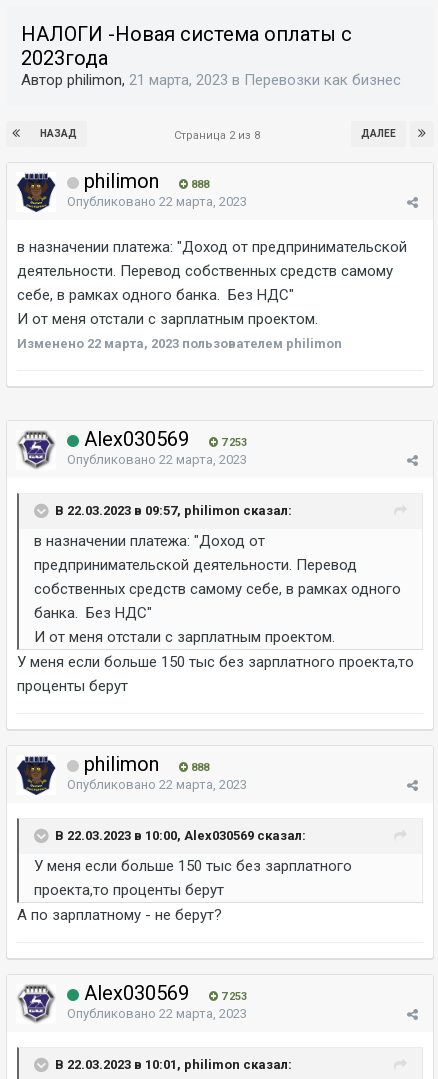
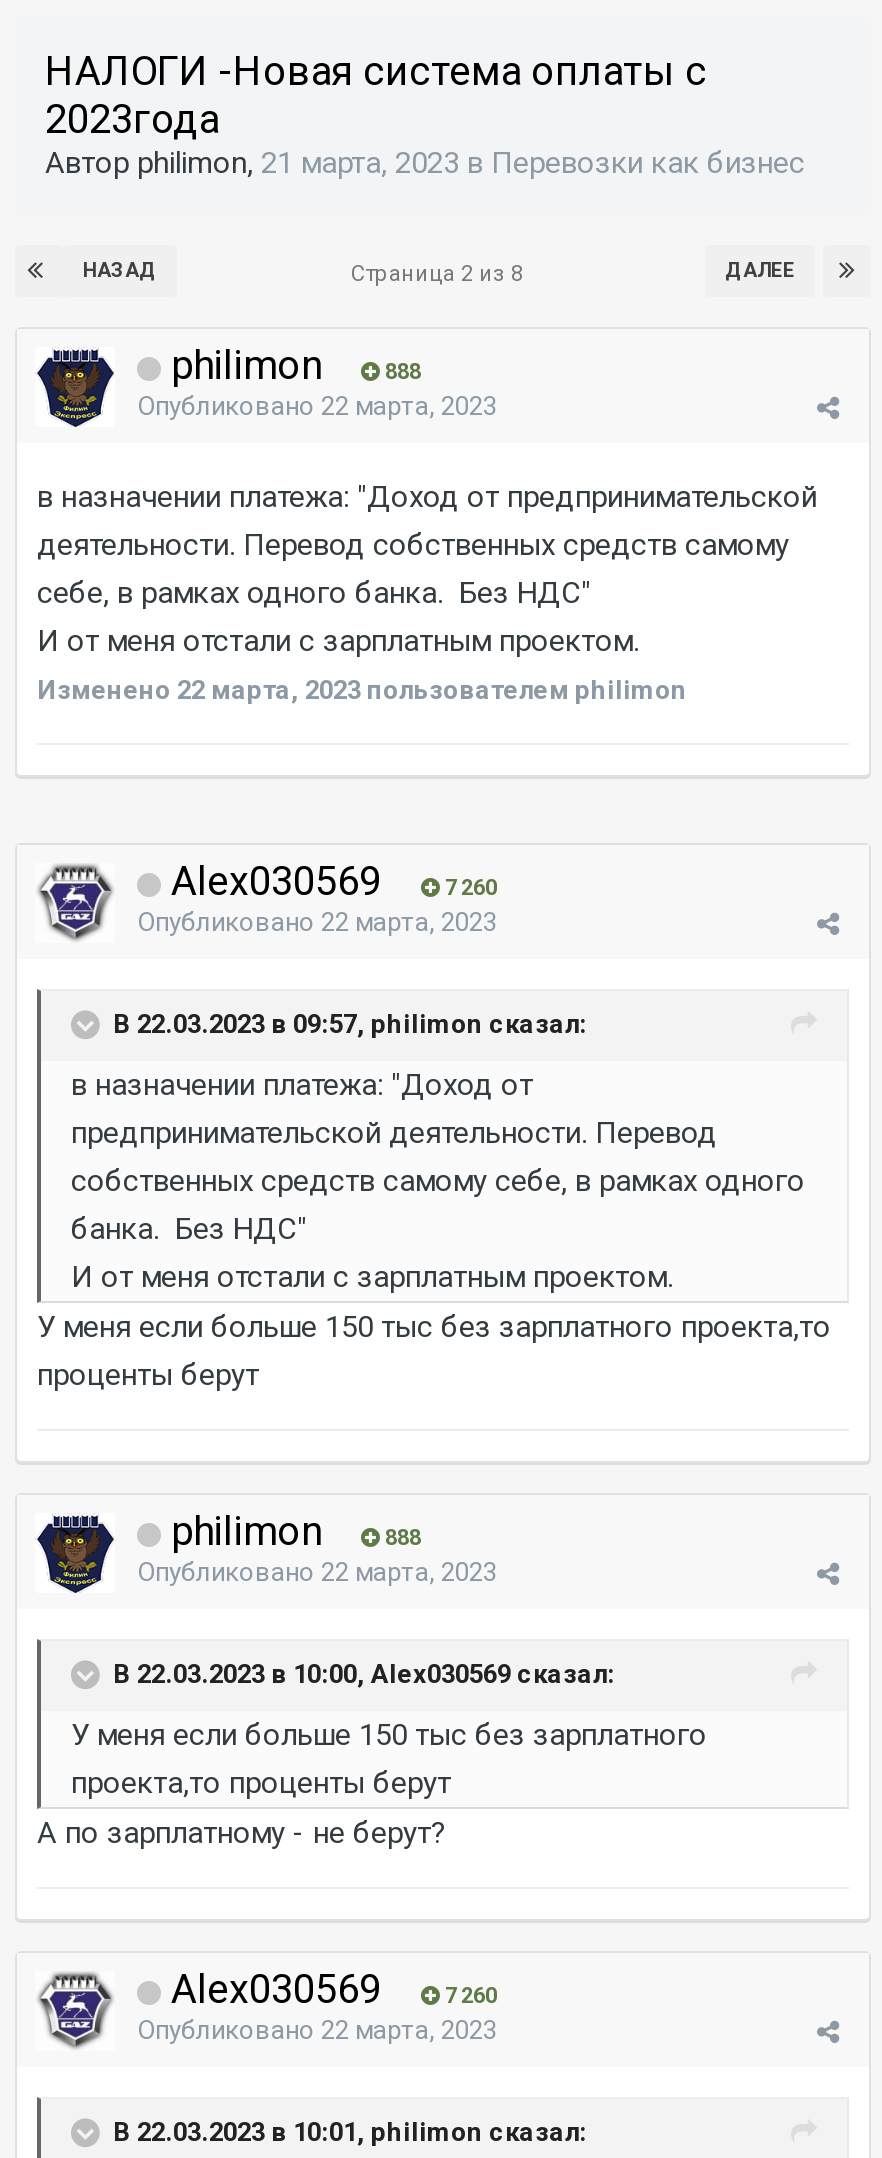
[79,427,247,451] Alex030569 7 253 -> [161,857,497,905] Alex030569 7 260
[79,981,247,1005] Alex030569 7 253 -> [161,1965,497,2013] Alex030569 7 260

